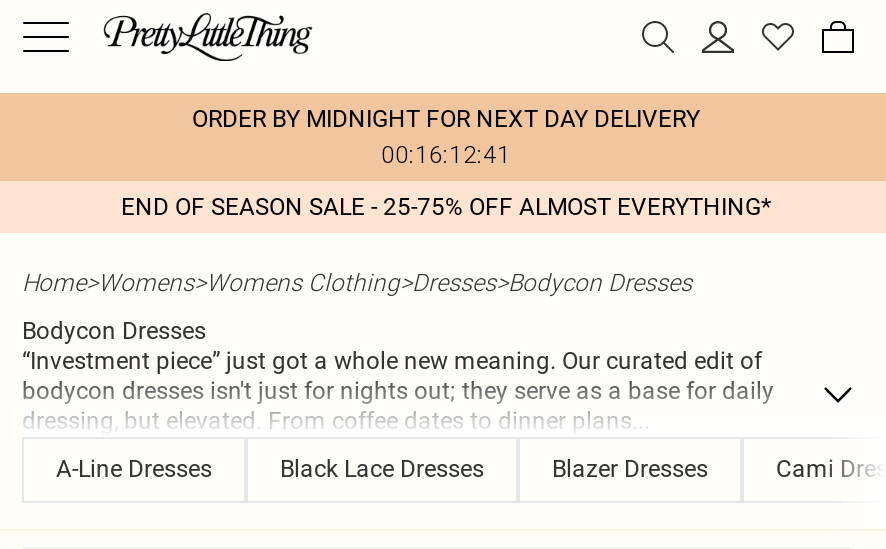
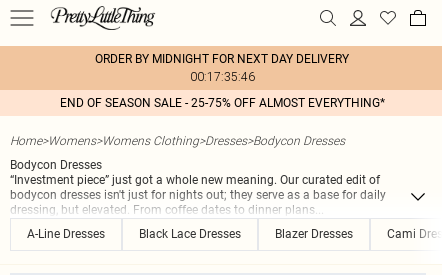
[381,139,511,169] 00:16:12:41 -> [189,69,254,84] 00:17:35:46

